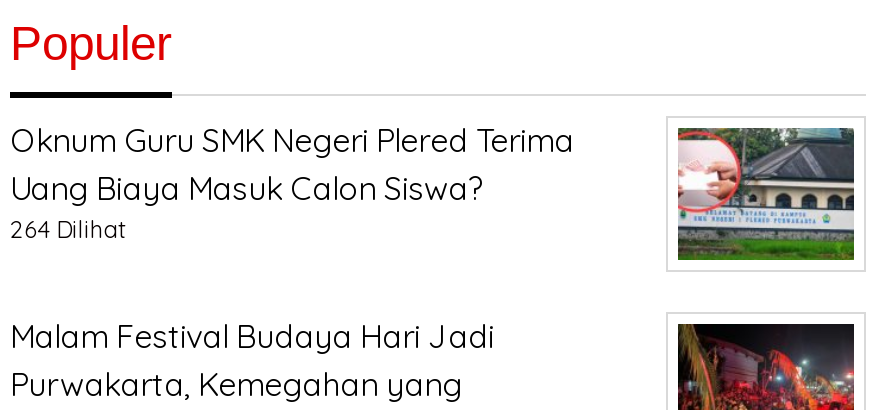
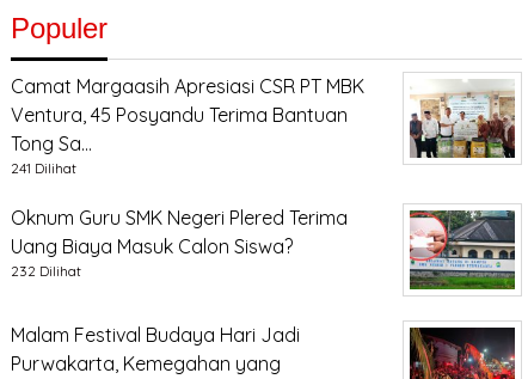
none -> [11,74,516,177] [image] | Camat Margaasih Apresiasi CSR PT MBK | Ventura, 45 Posyandu Terima Bantuan | Tong Sa… | 241 Dilihat
[10,215,126,245] 264 Dilihat -> [11,262,81,280] 232 Dilihat

